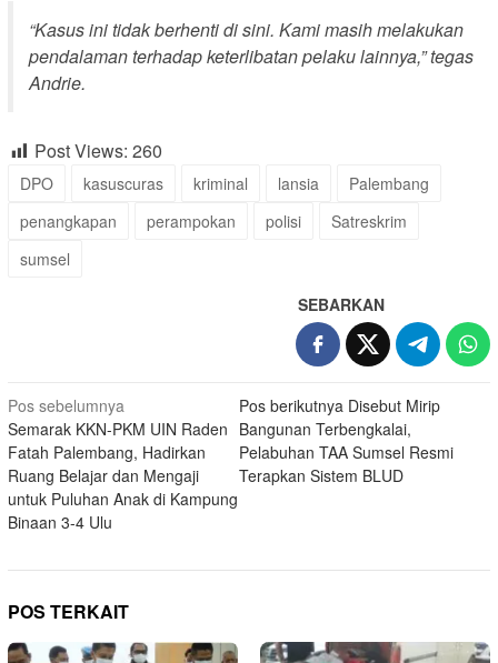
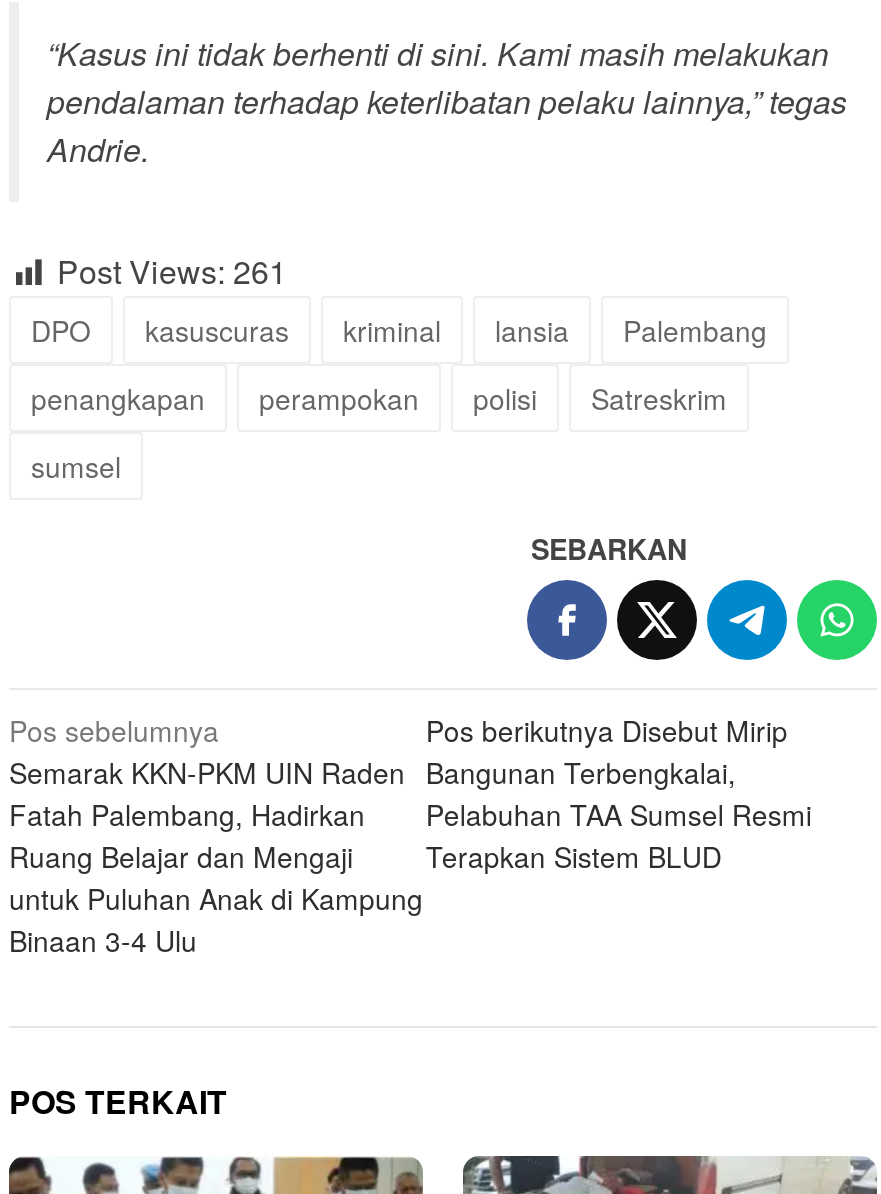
[34,137,162,163] Post Views: 260 -> [57,248,287,294] Post Views: 261

